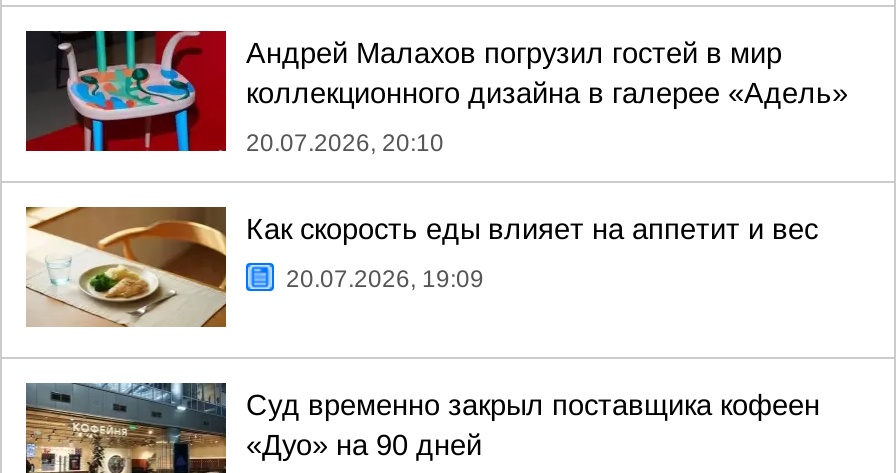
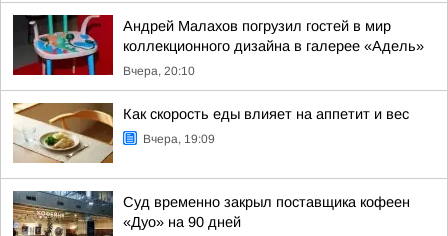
[246,129,444,157] 20.07.2026, 20:10 -> [123,64,195,78] Вчера, 20:10
[286,265,484,293] 20.07.2026, 19:09 -> [143,132,215,146] Вчера, 19:09

